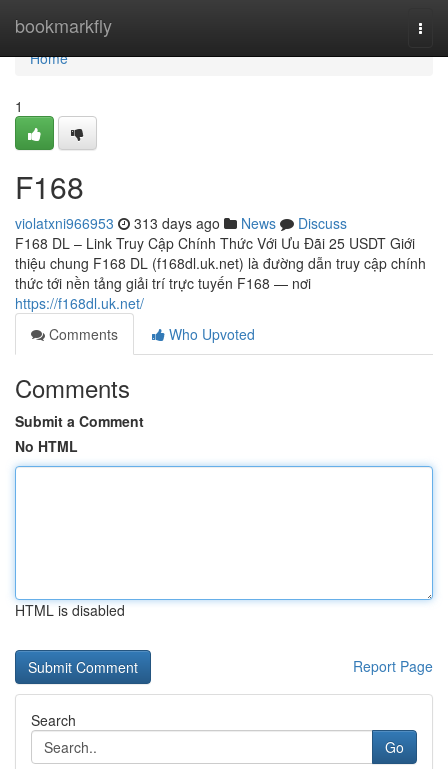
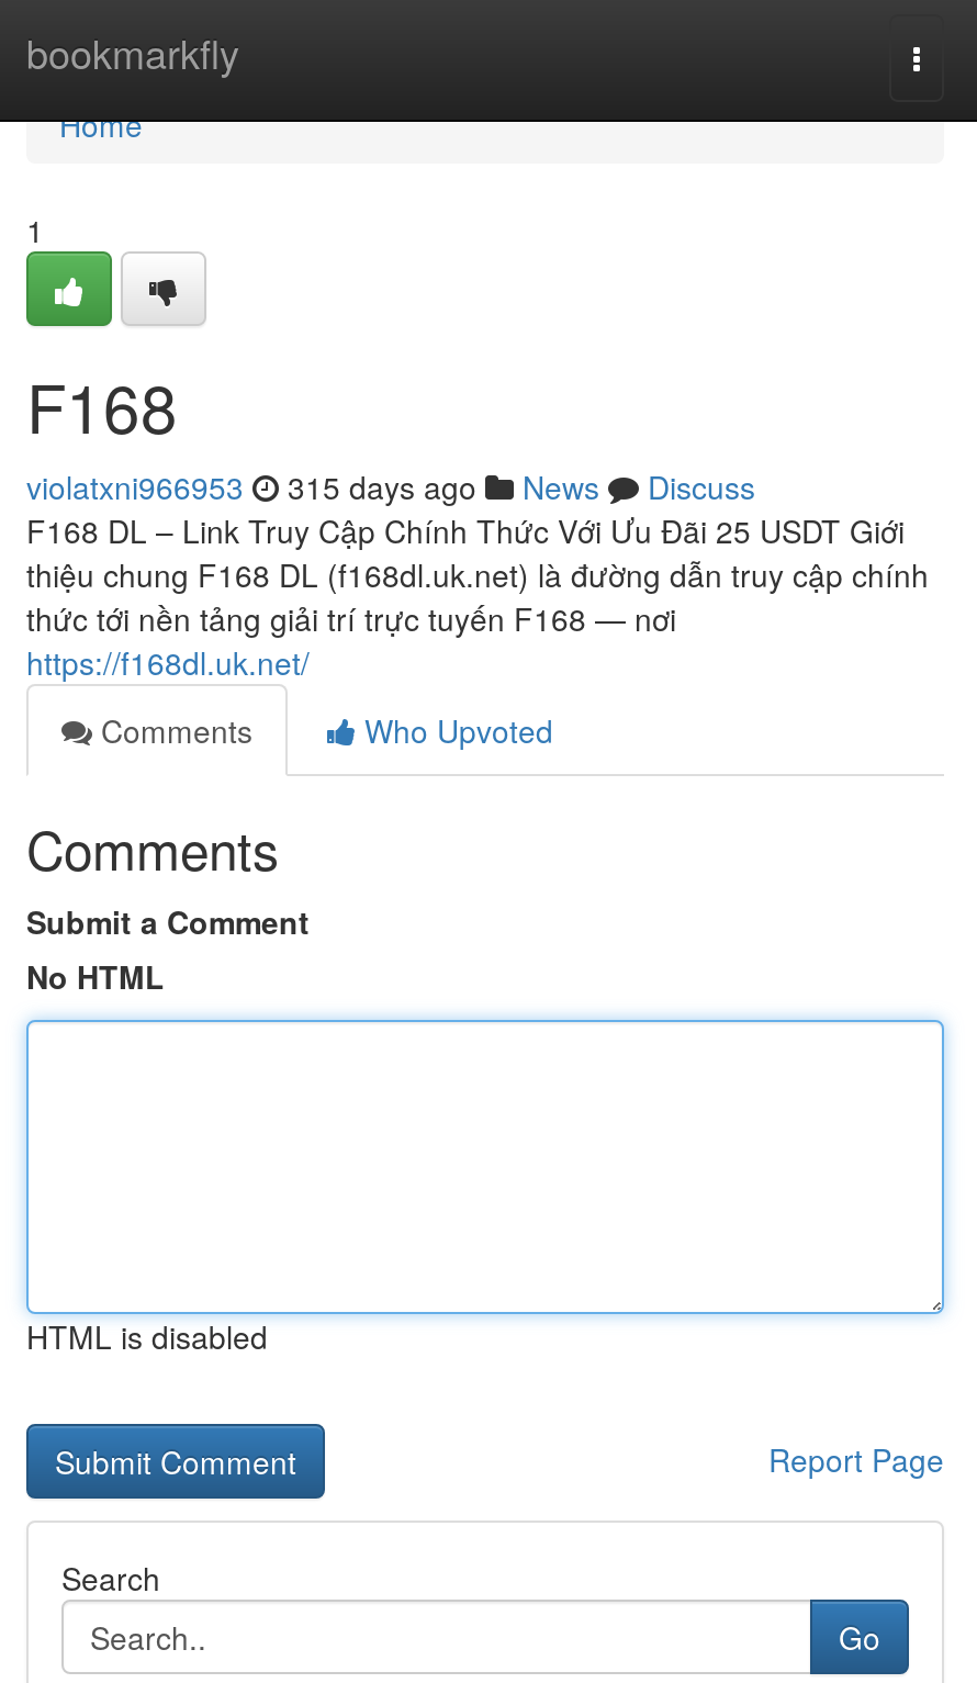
[15,213,347,233] violatxni966953 313 days ago News Discuss -> [26,464,755,508] violatxni966953 315 days ago News Discuss

